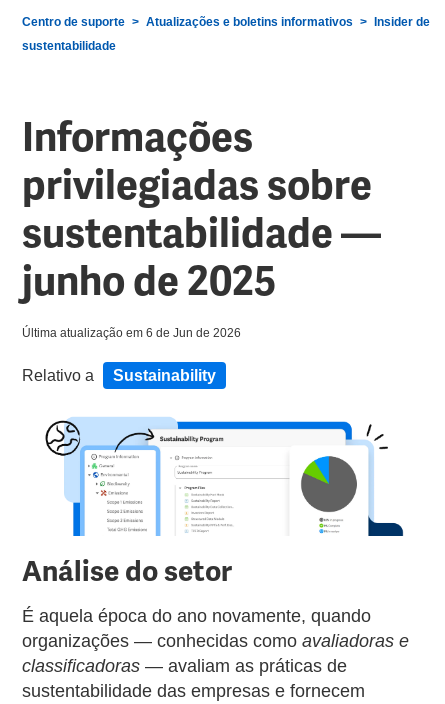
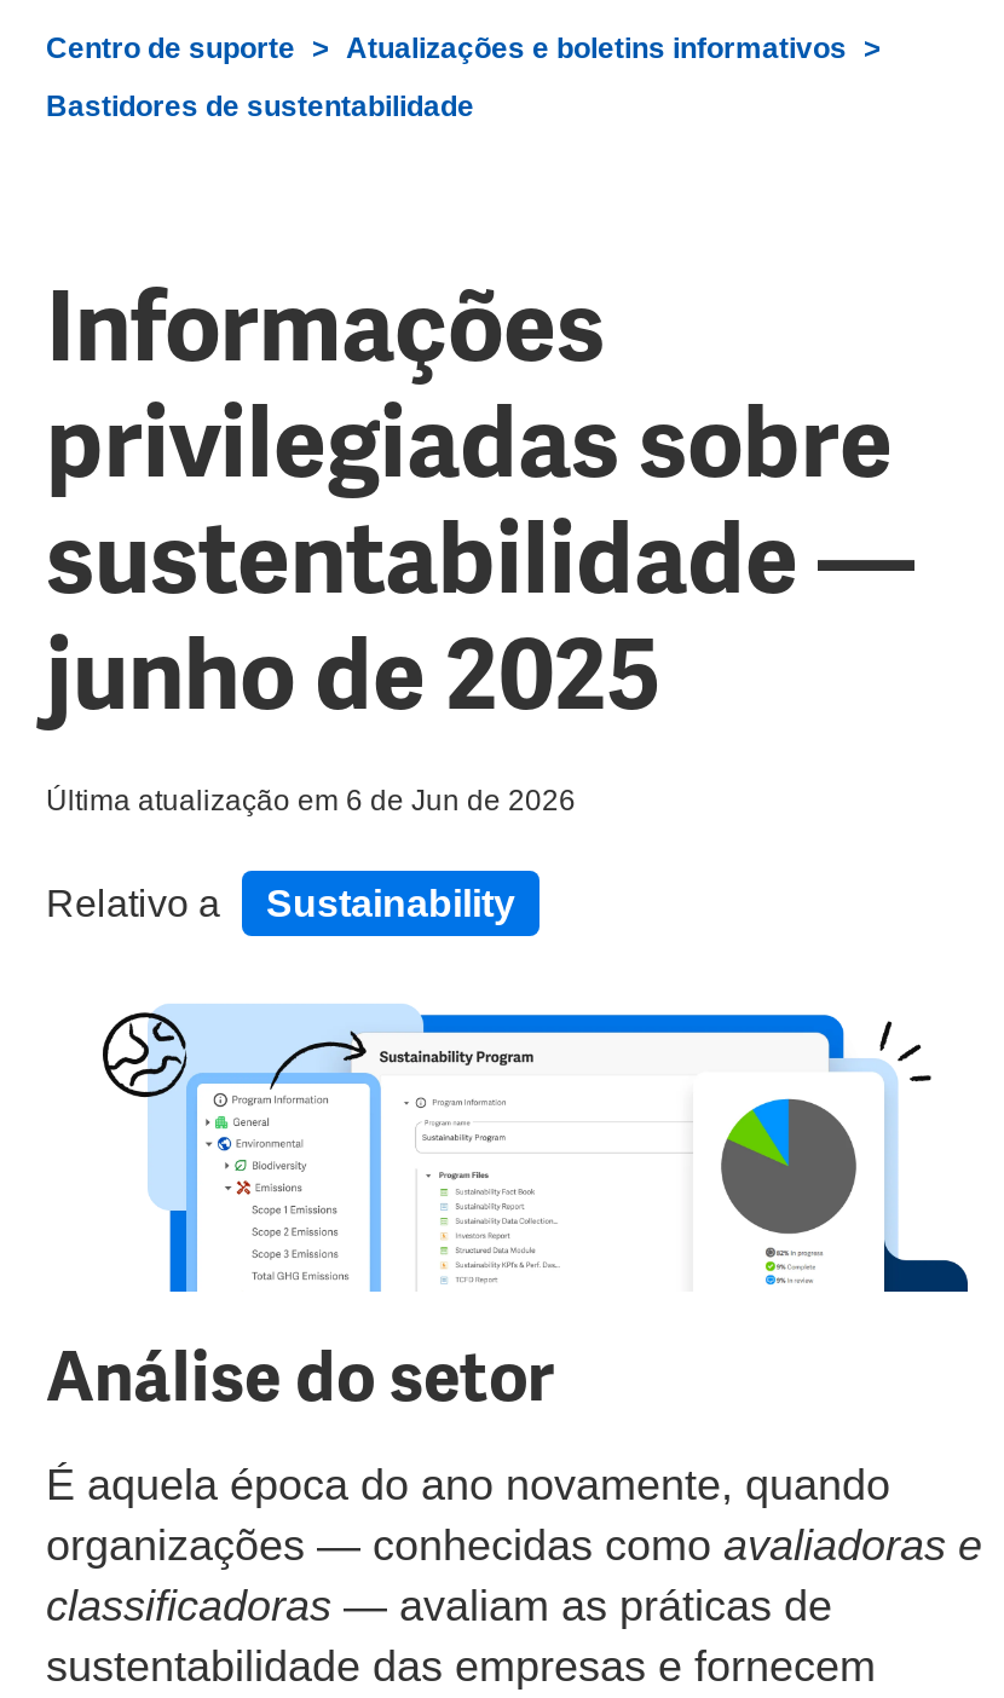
[22,15,430,53] Insider de | sustentabilidade -> [46,89,474,123] Bastidores de sustentabilidade

